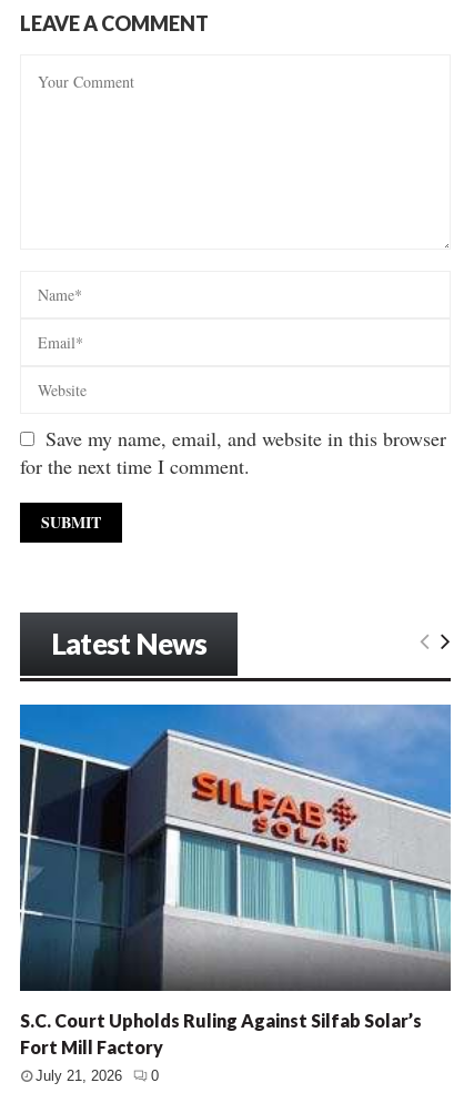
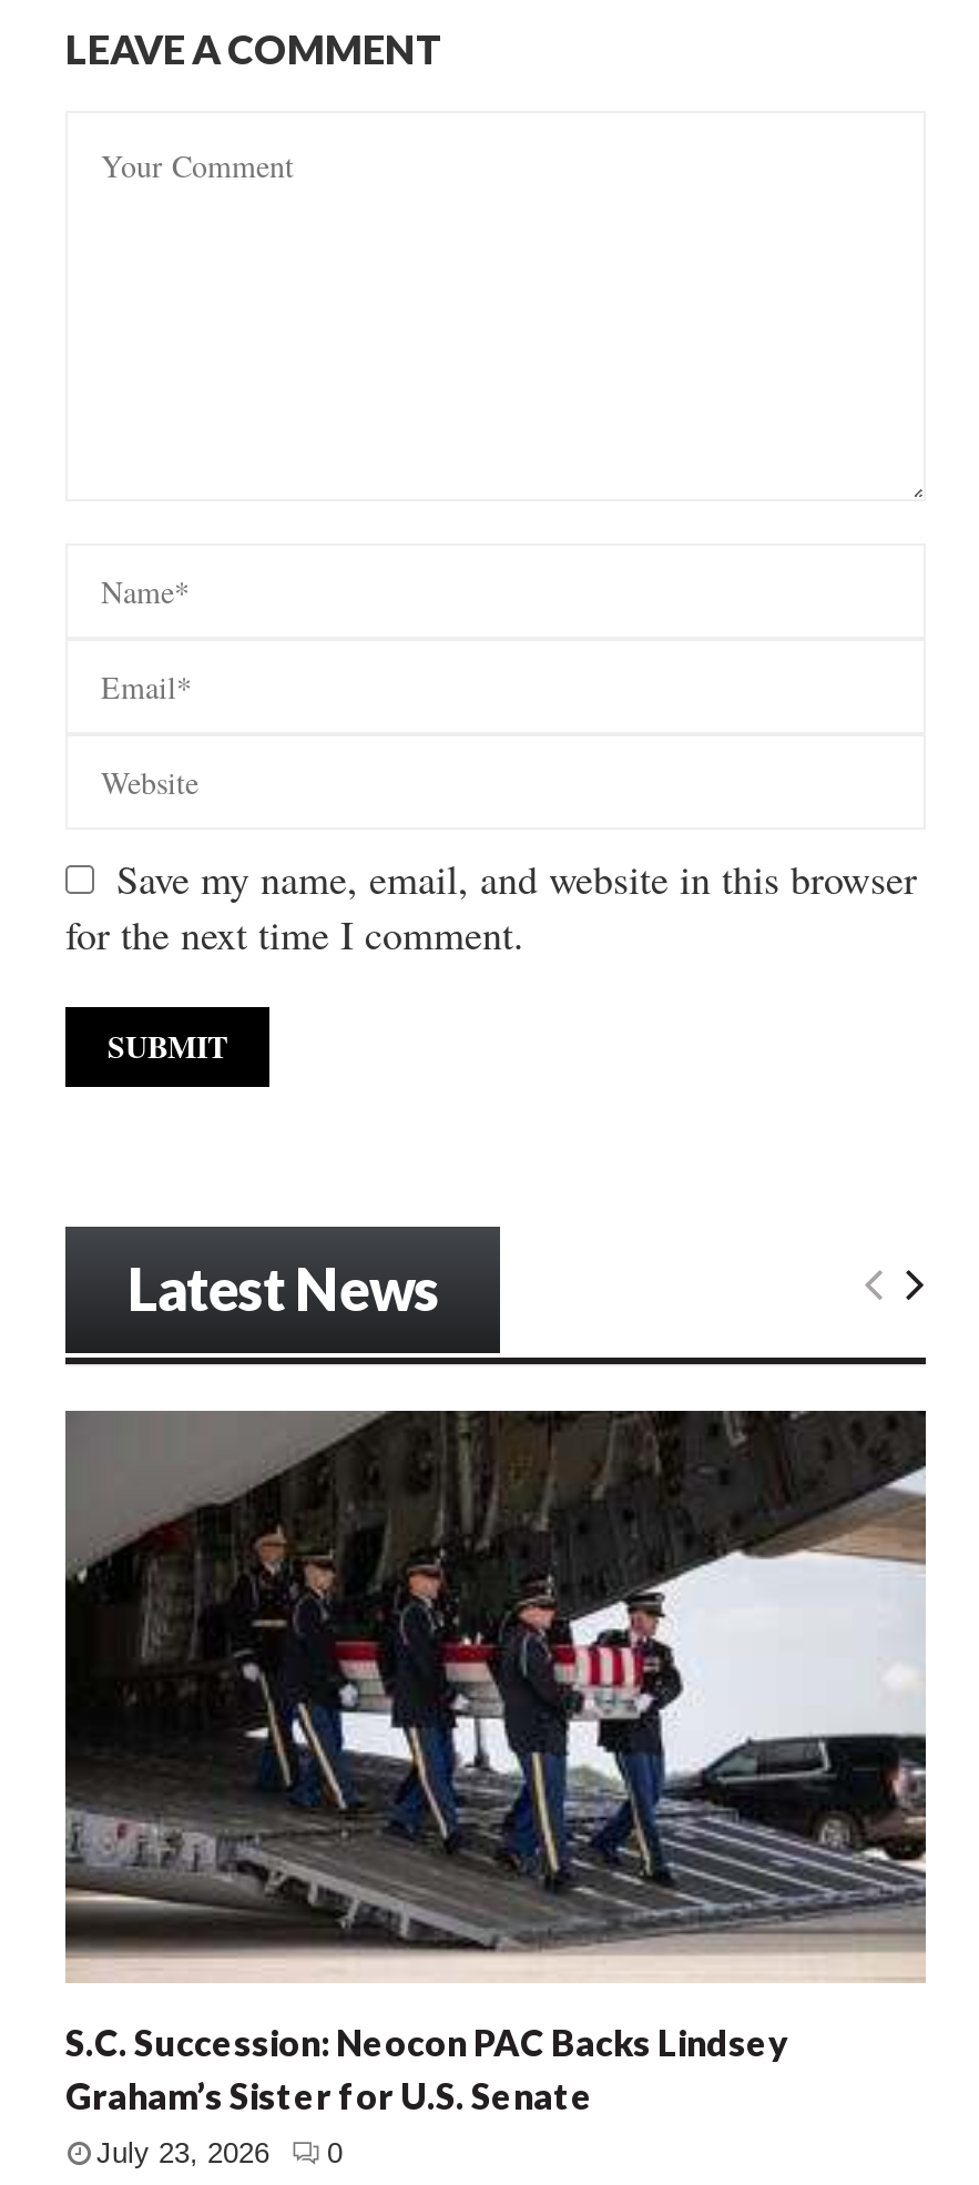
[19,704,452,1058] [image] | S.C. Court Upholds Ruling Against Silfab Solar’s | Fort Mill Factory -> [63,1409,928,2117] [image] | S.C. Succession: Neocon PAC Backs Lindsey | Graham’s Sister for U.S. Senate
[36,1068,159,1084] July 21, 2026 0 -> [96,2137,343,2170] July 23, 2026 0

